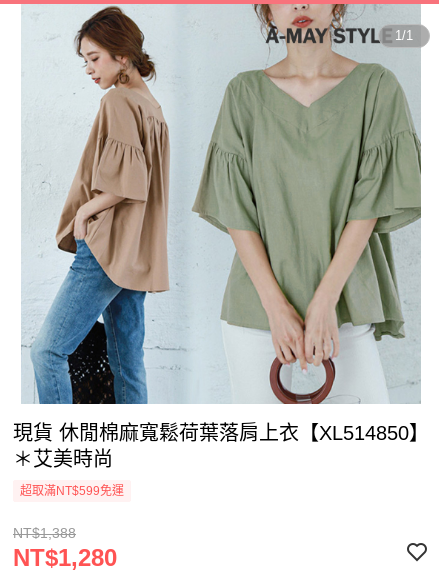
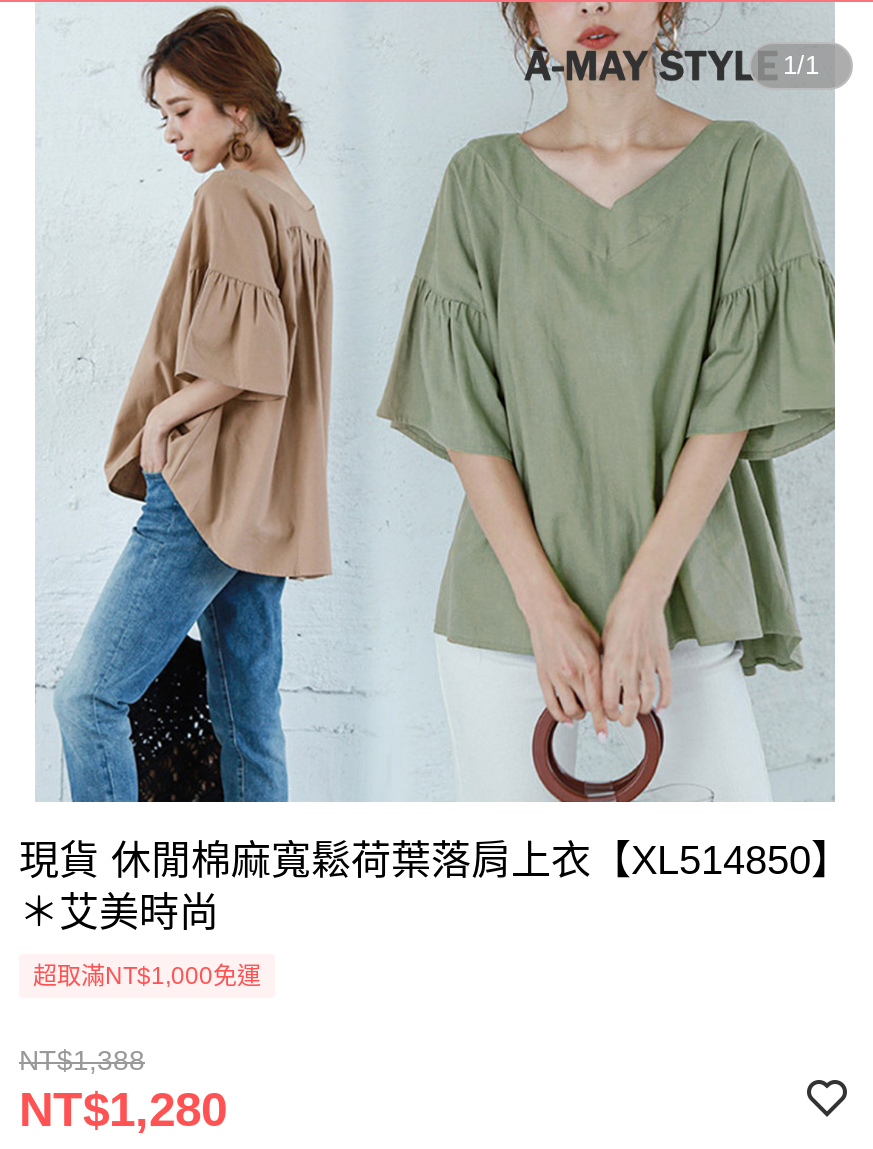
[20,484,124,498] 超取滿NT$599免運 -> [33,962,261,990] 超取滿NT$1,000免運

